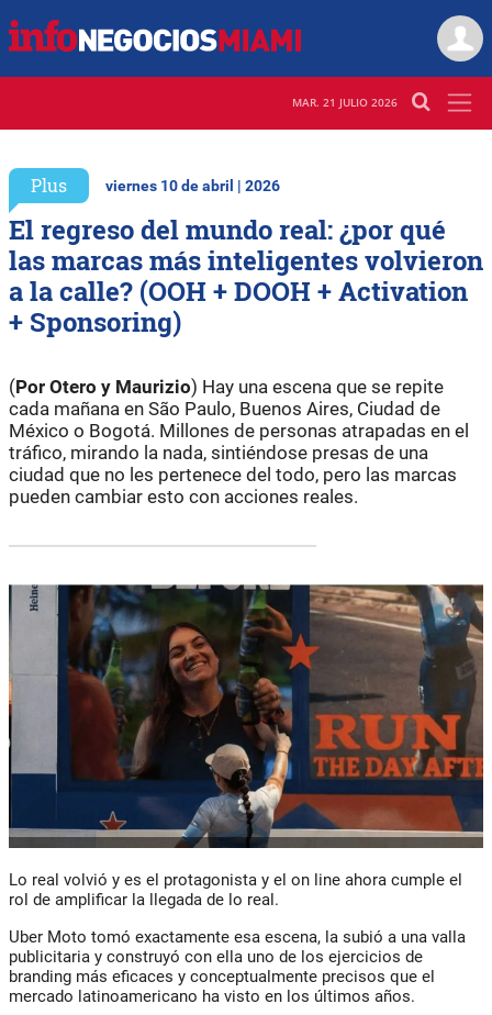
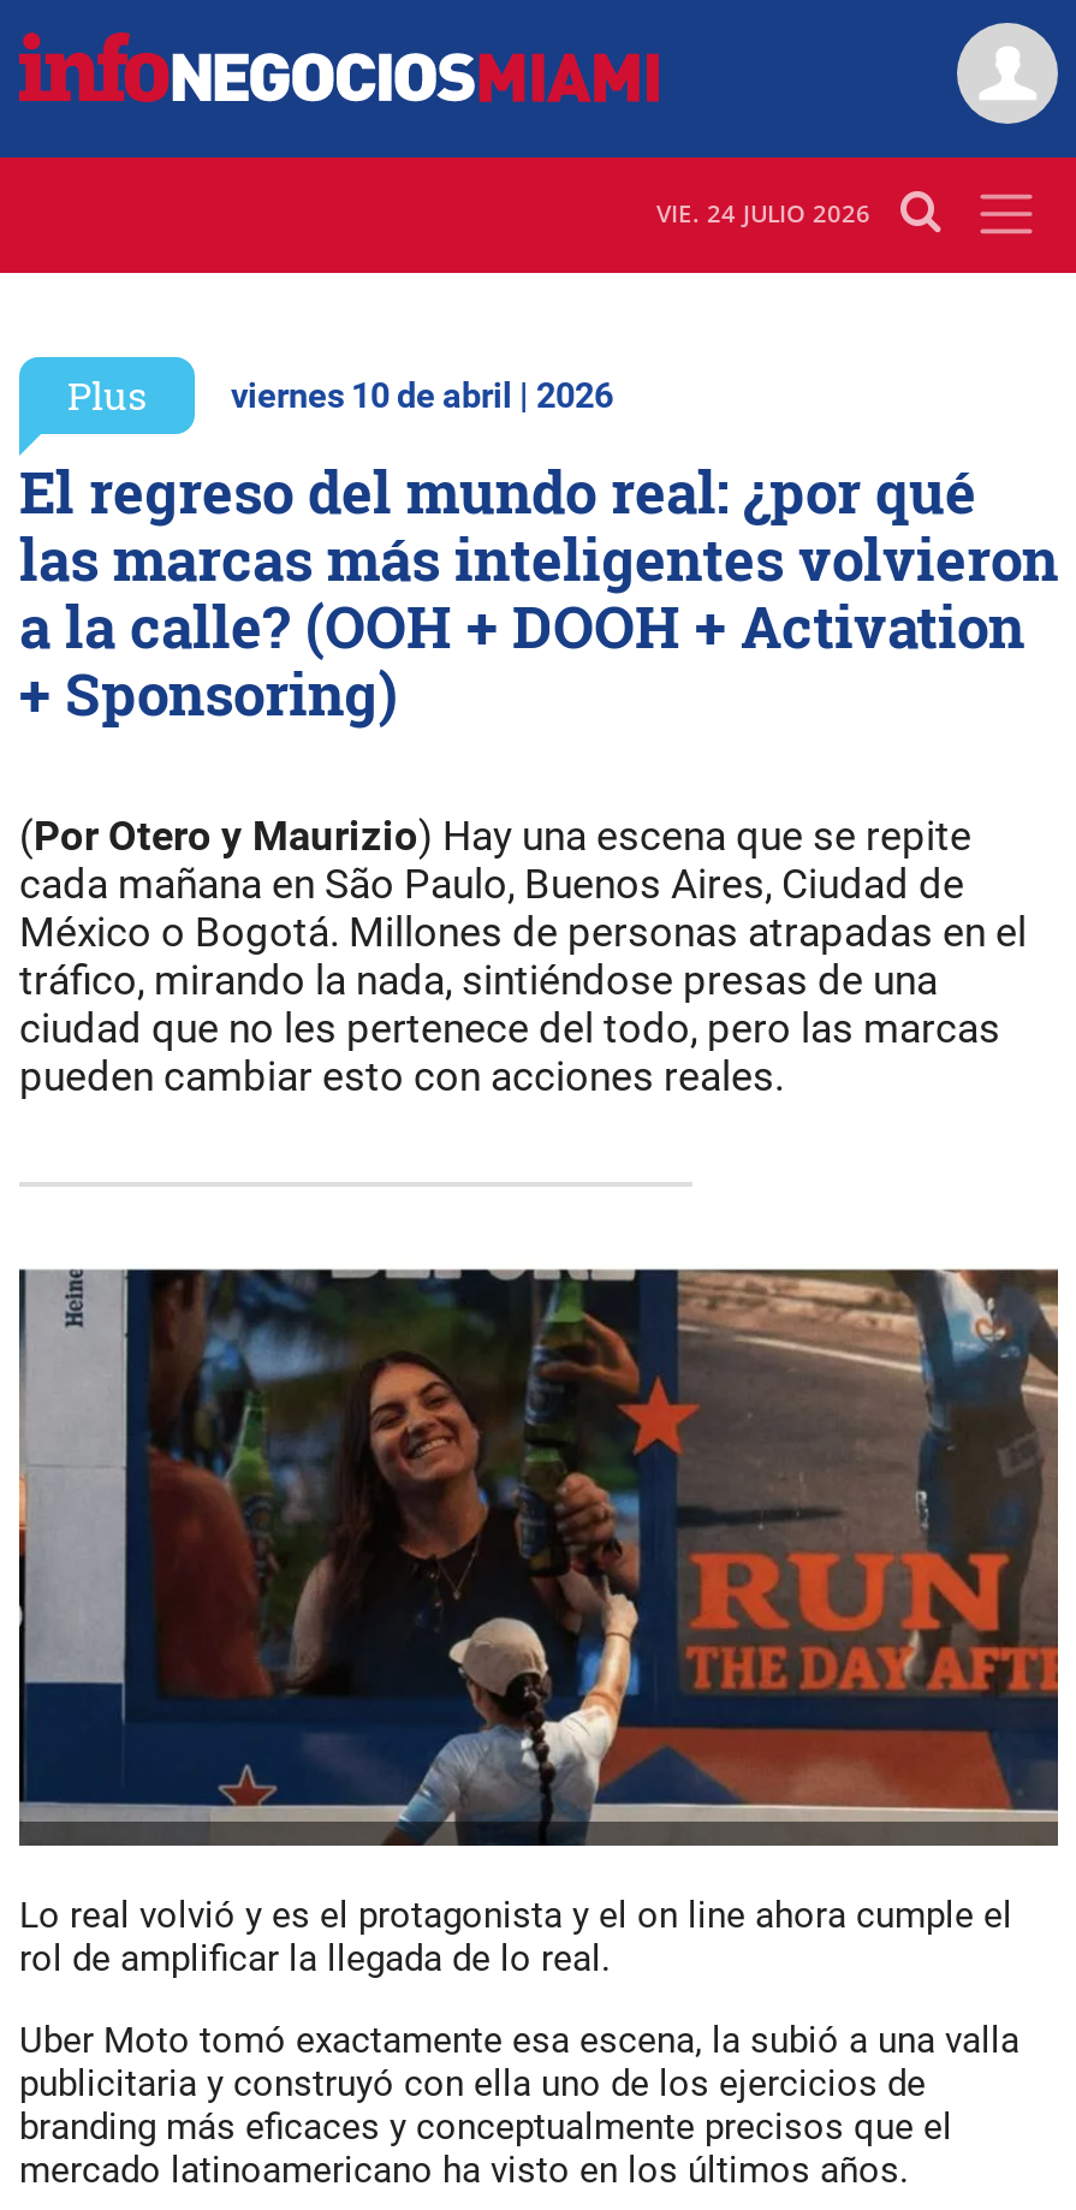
[292,95,398,110] MAR. 21 JULIO 2026 -> [656,197,870,230] VIE. 24 JULIO 2026

